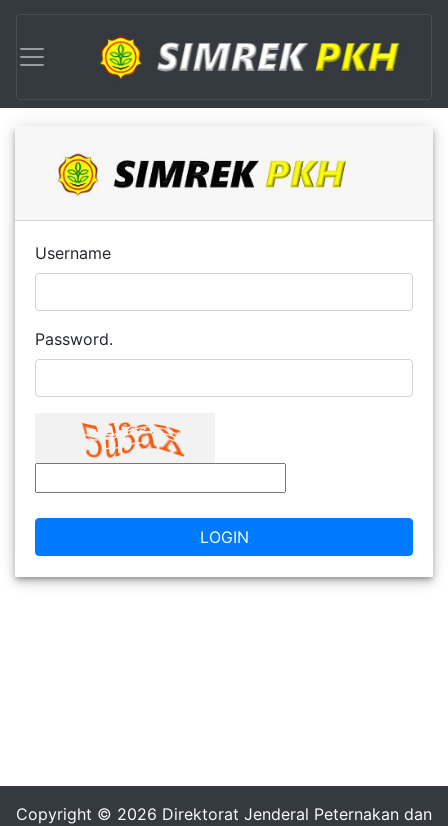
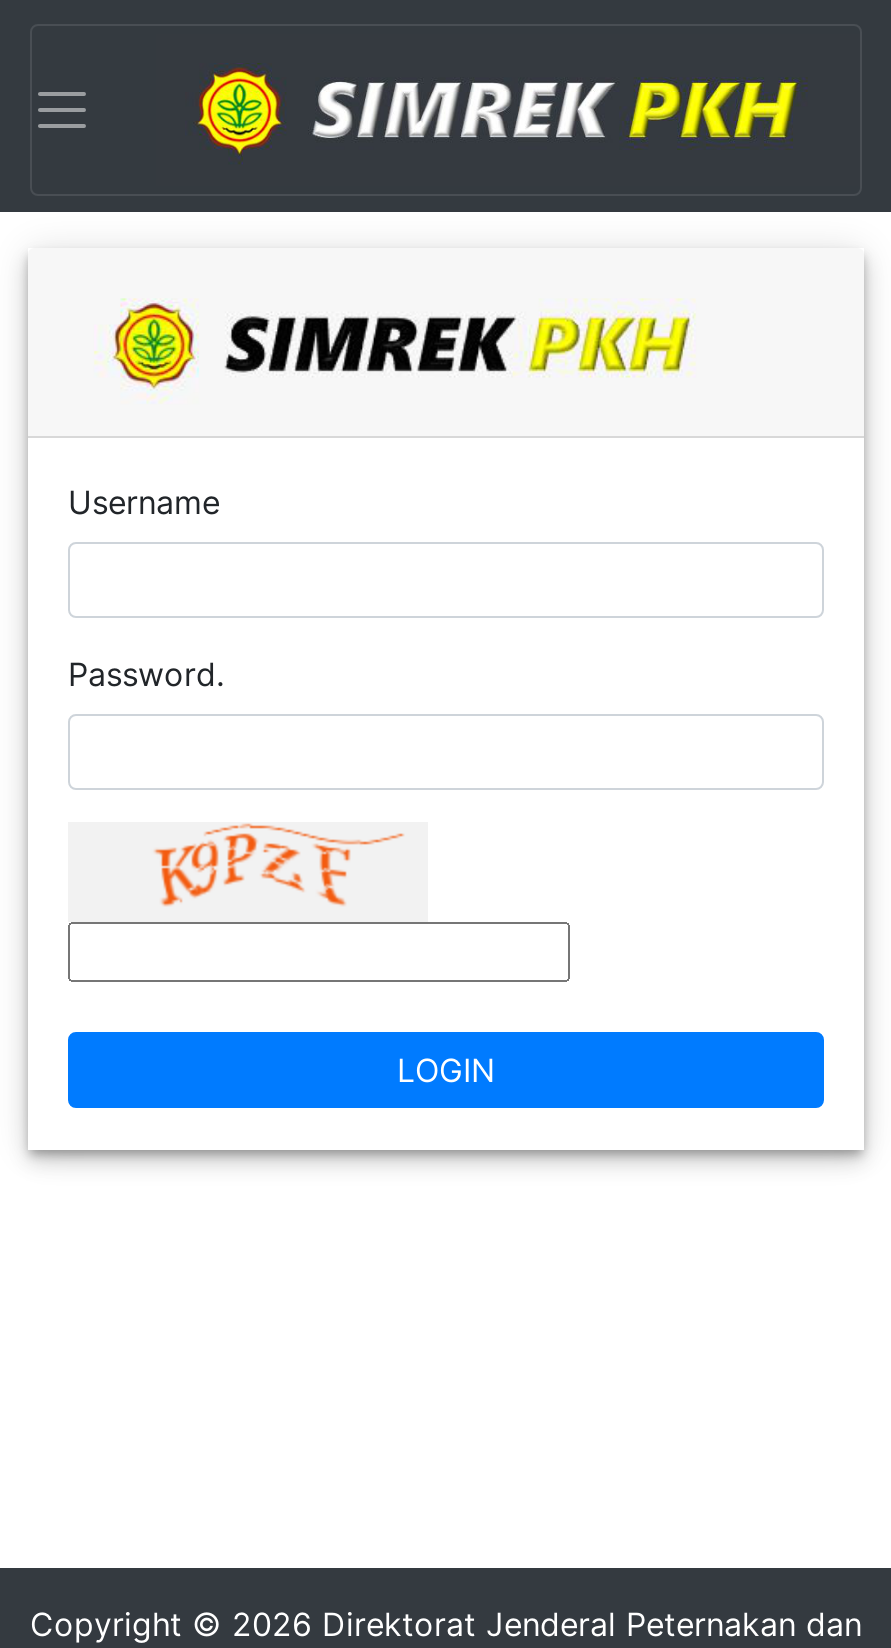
[80,415,198,459] [image] -> [154,824,404,912] [image]

